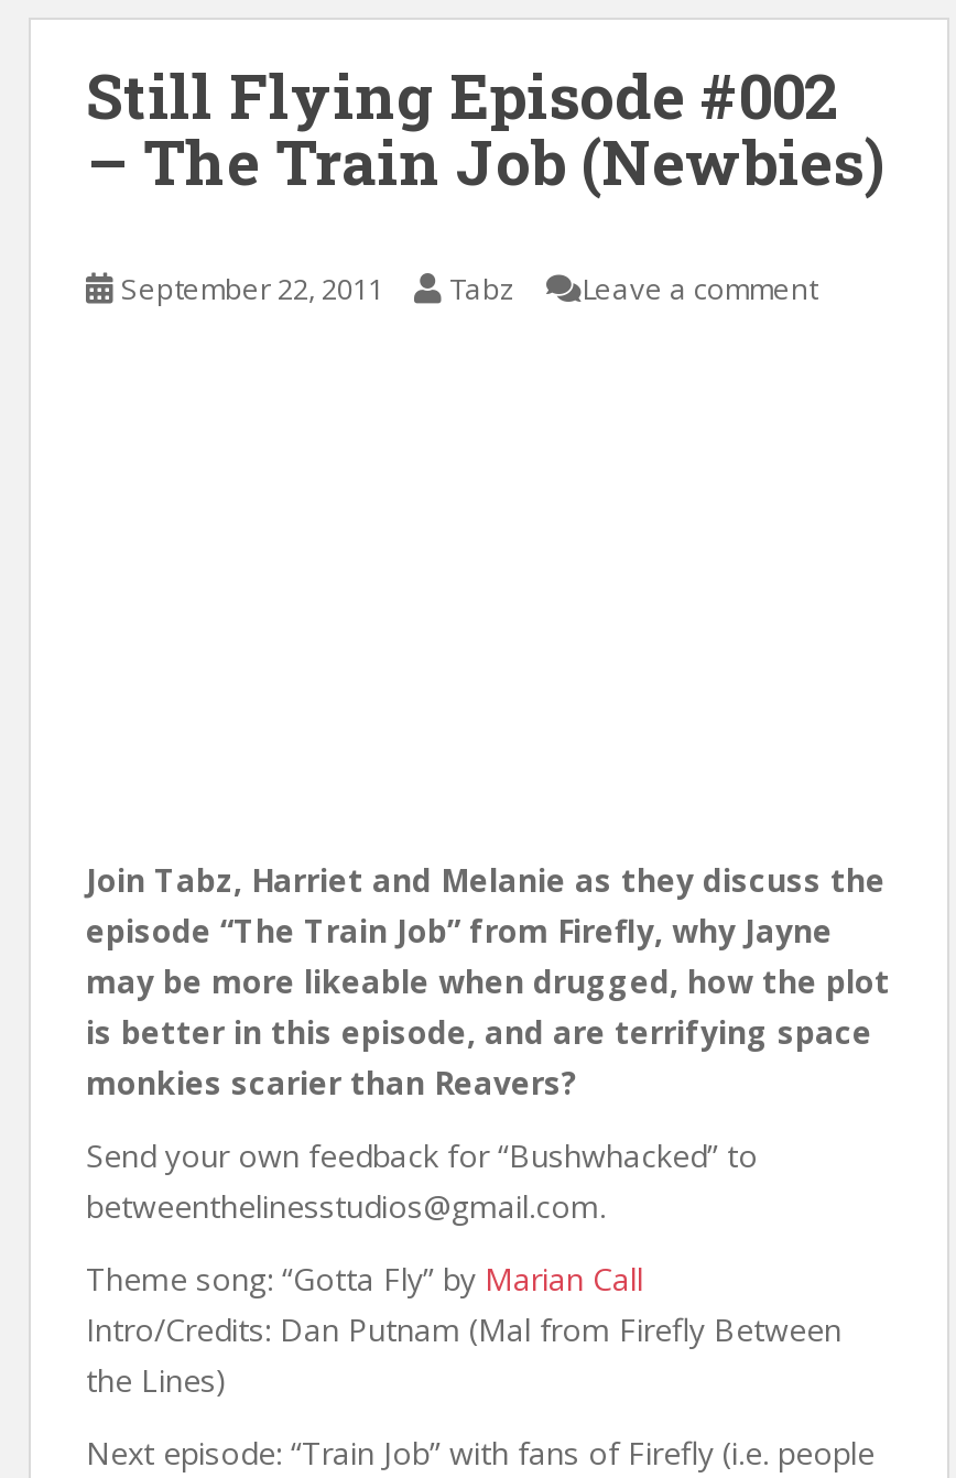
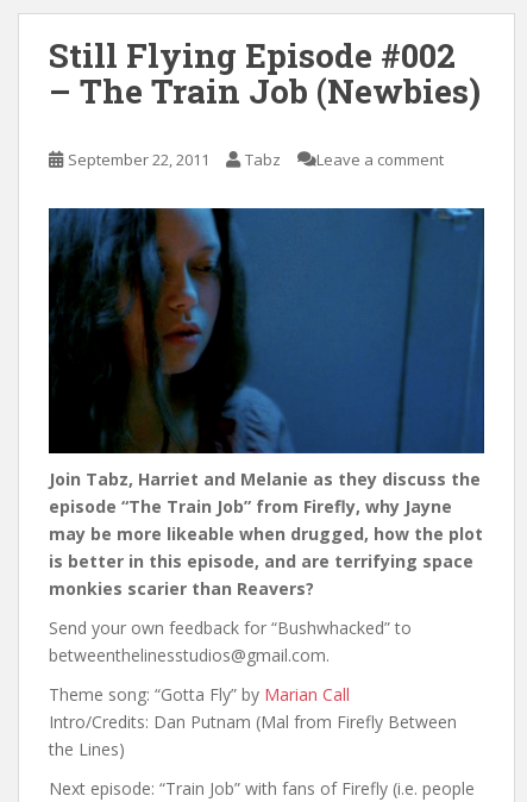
none -> [48,207,485,455] [image]

